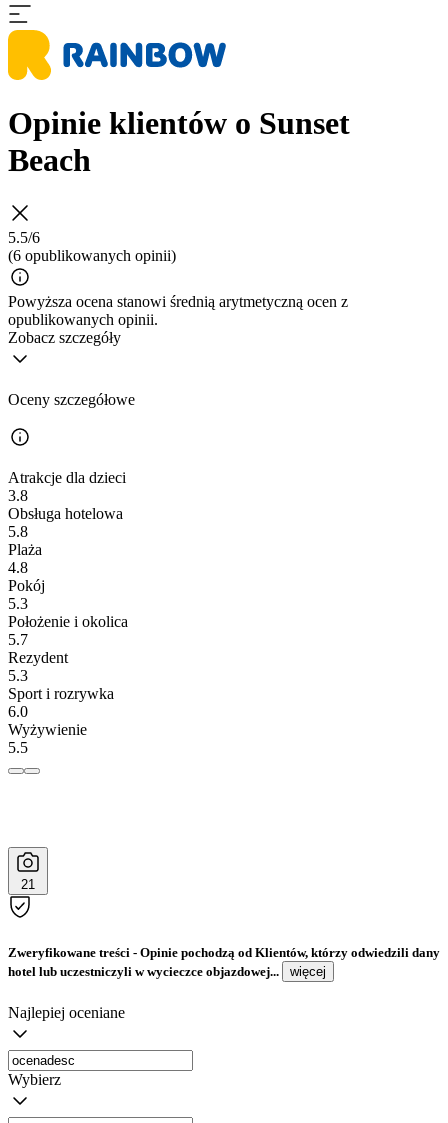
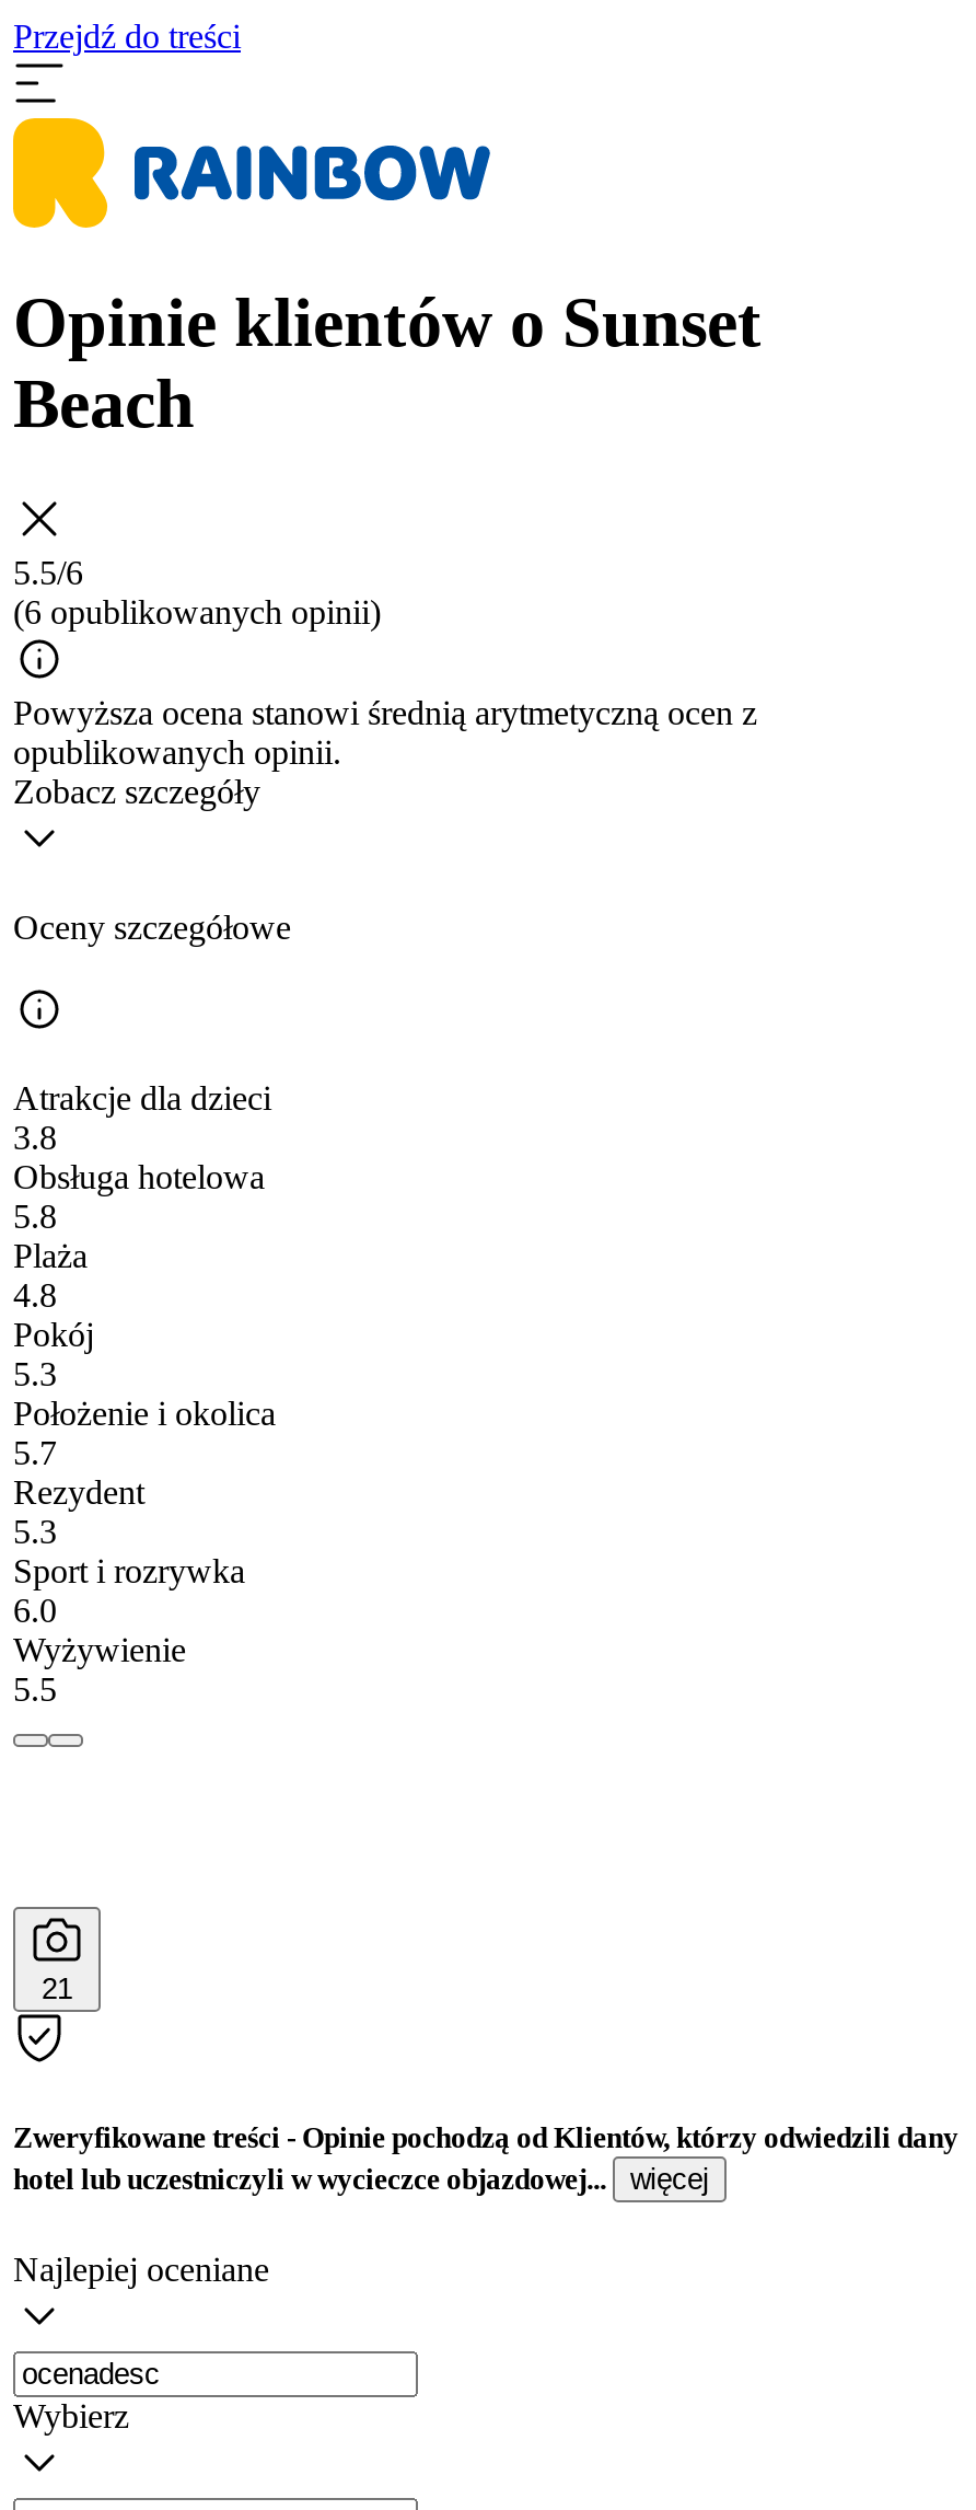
none -> [13,18,241,55] Przejdź do treści

